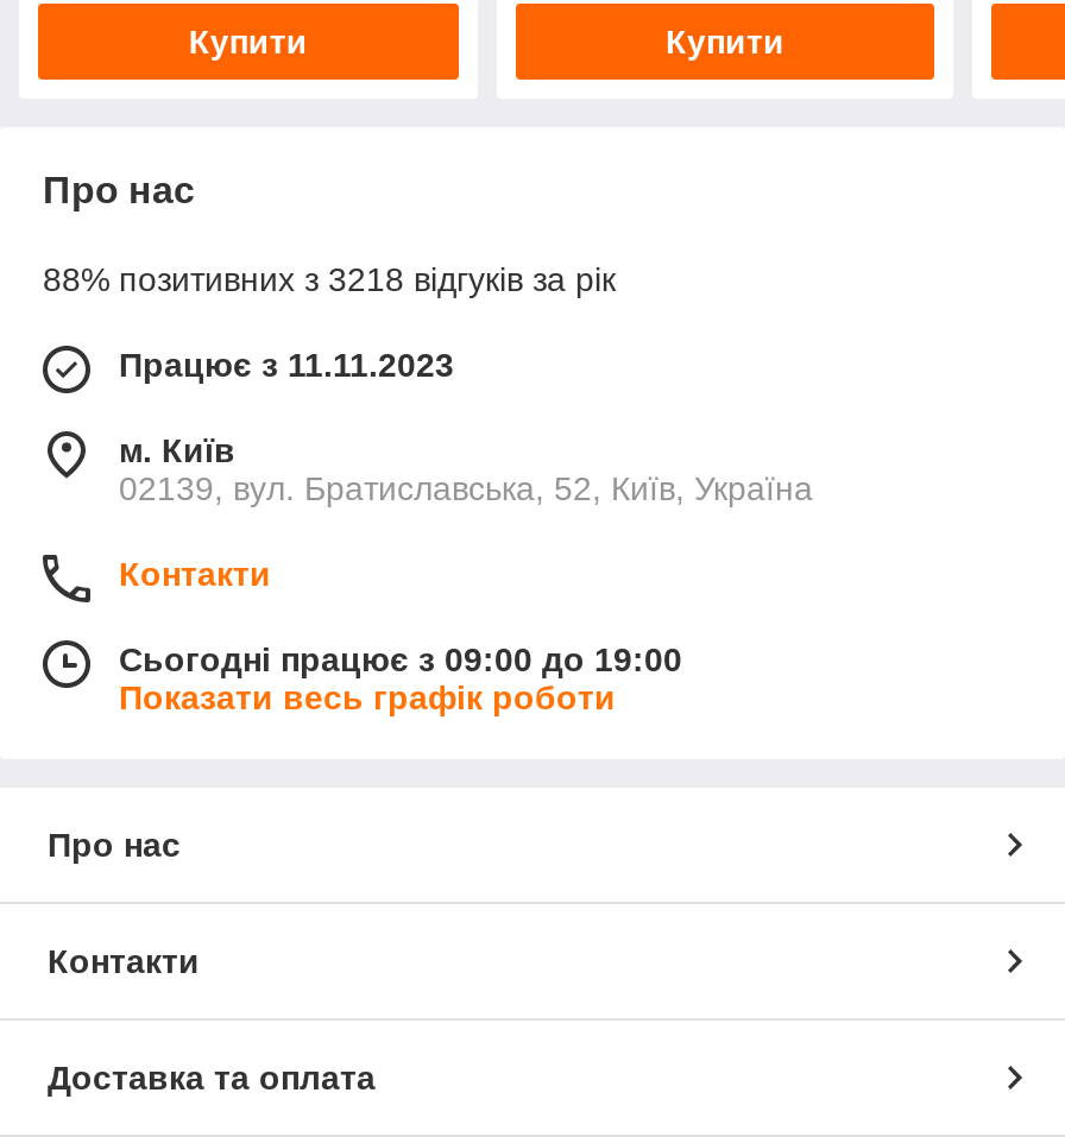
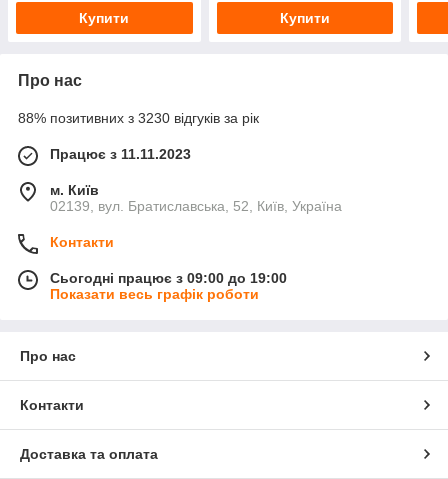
[43,260,616,298] 88% позитивних з 3218 відгуків за рік -> [18,110,259,126] 88% позитивних з 3230 відгуків за рік

